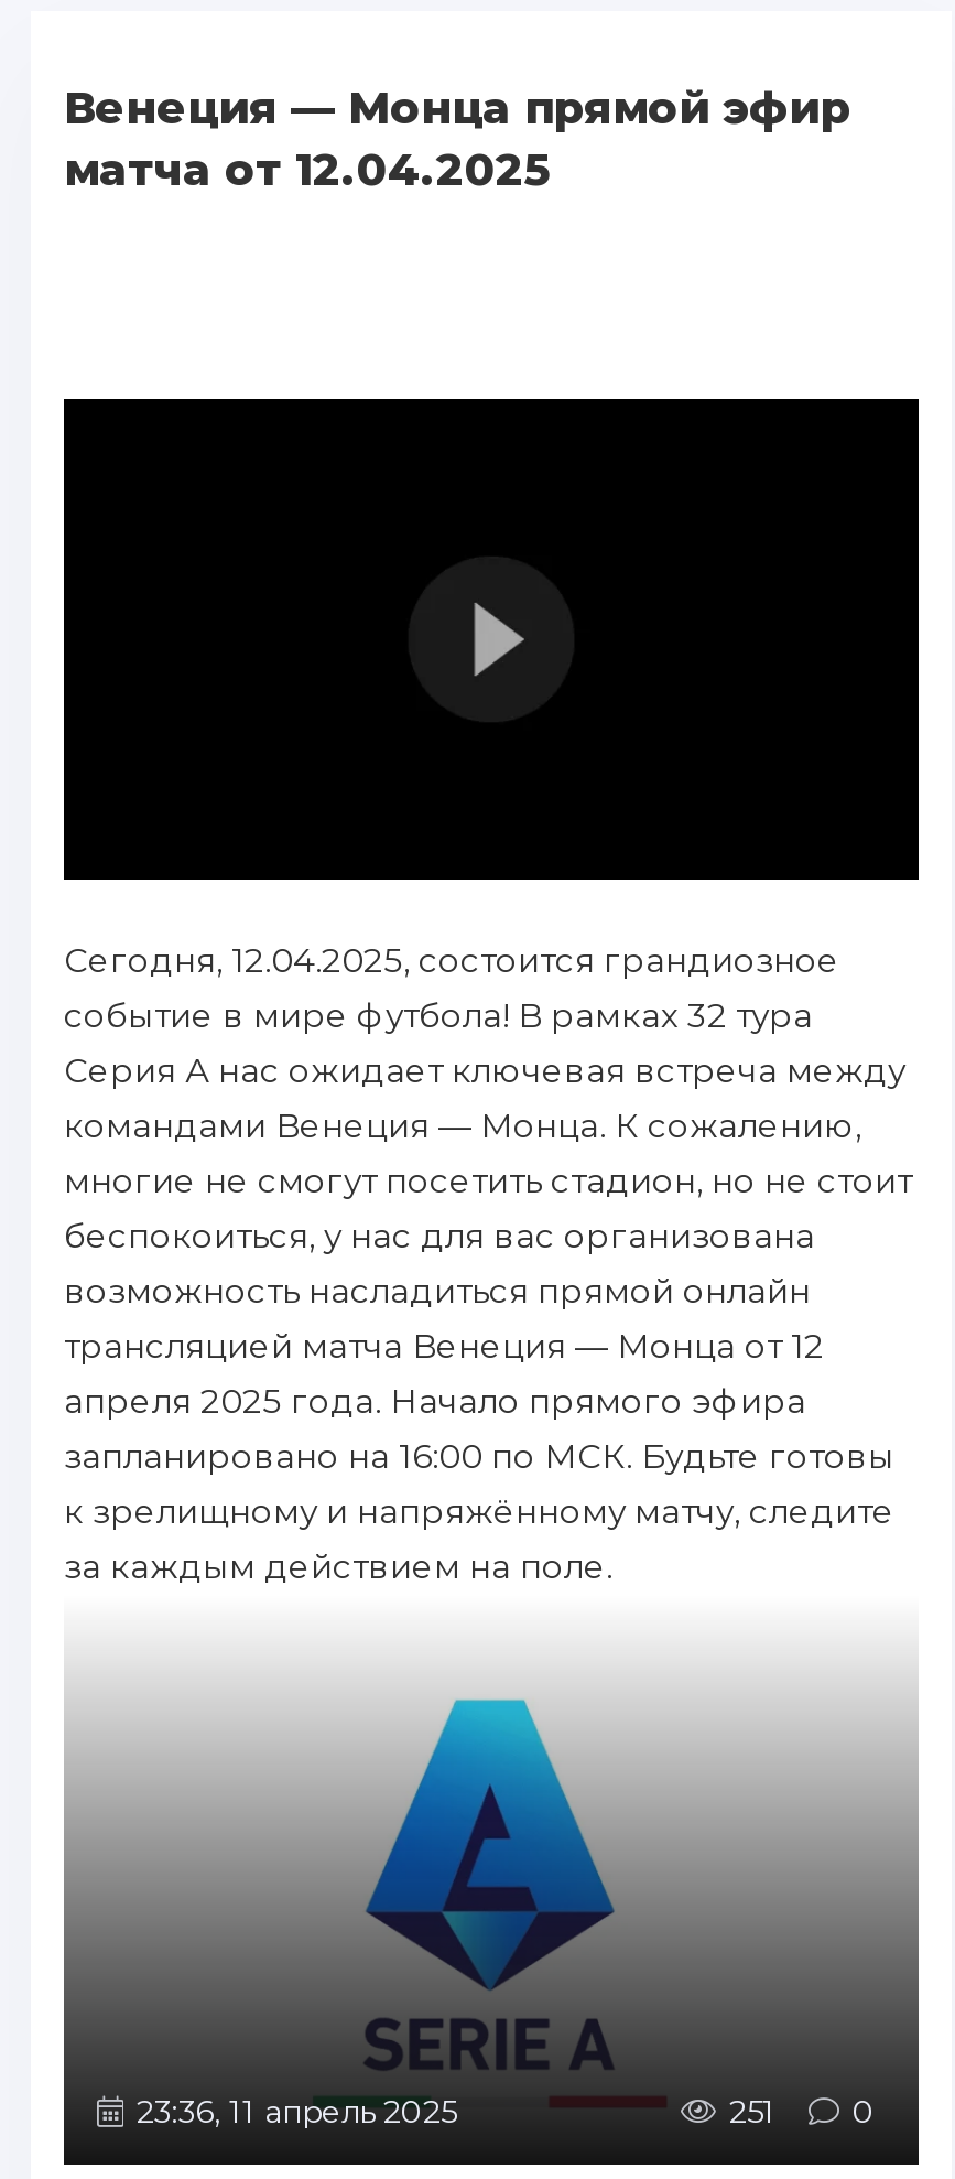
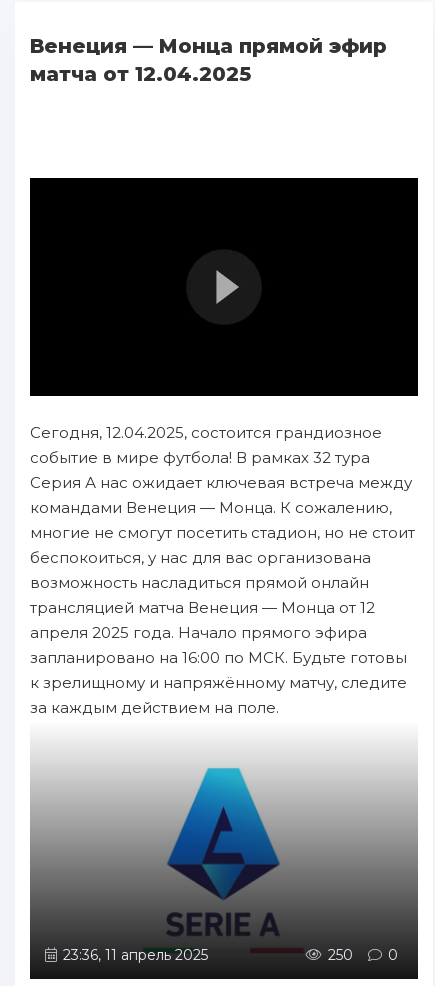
[729,2091,875,2131] 251 0 -> [328,946,398,964] 250 0

